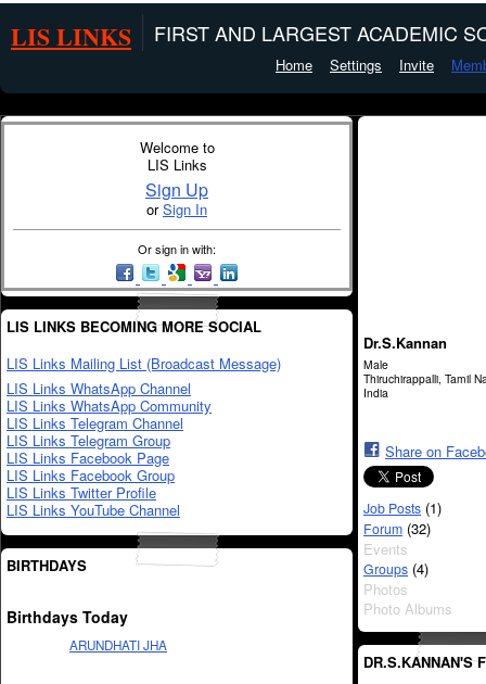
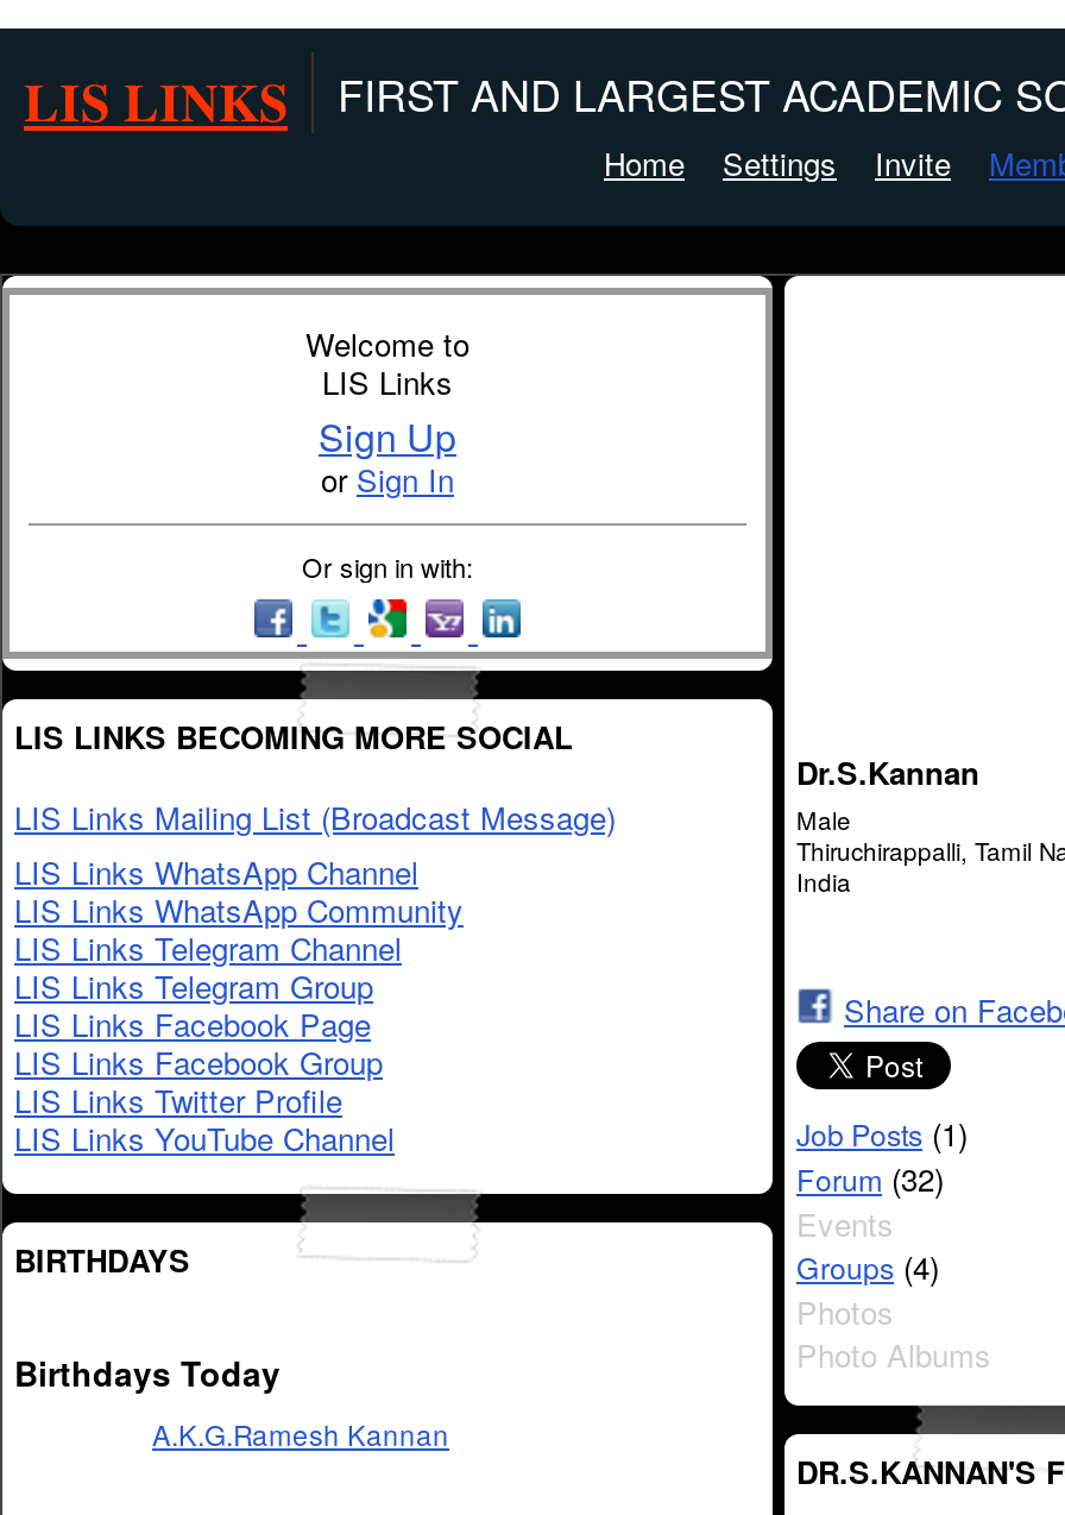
[69,636,167,654] ARUNDHATI JHA -> [152,1415,449,1453] A.K.G.Ramesh Kannan

